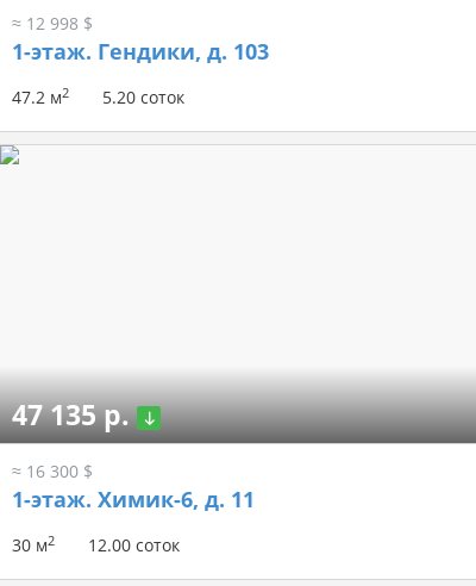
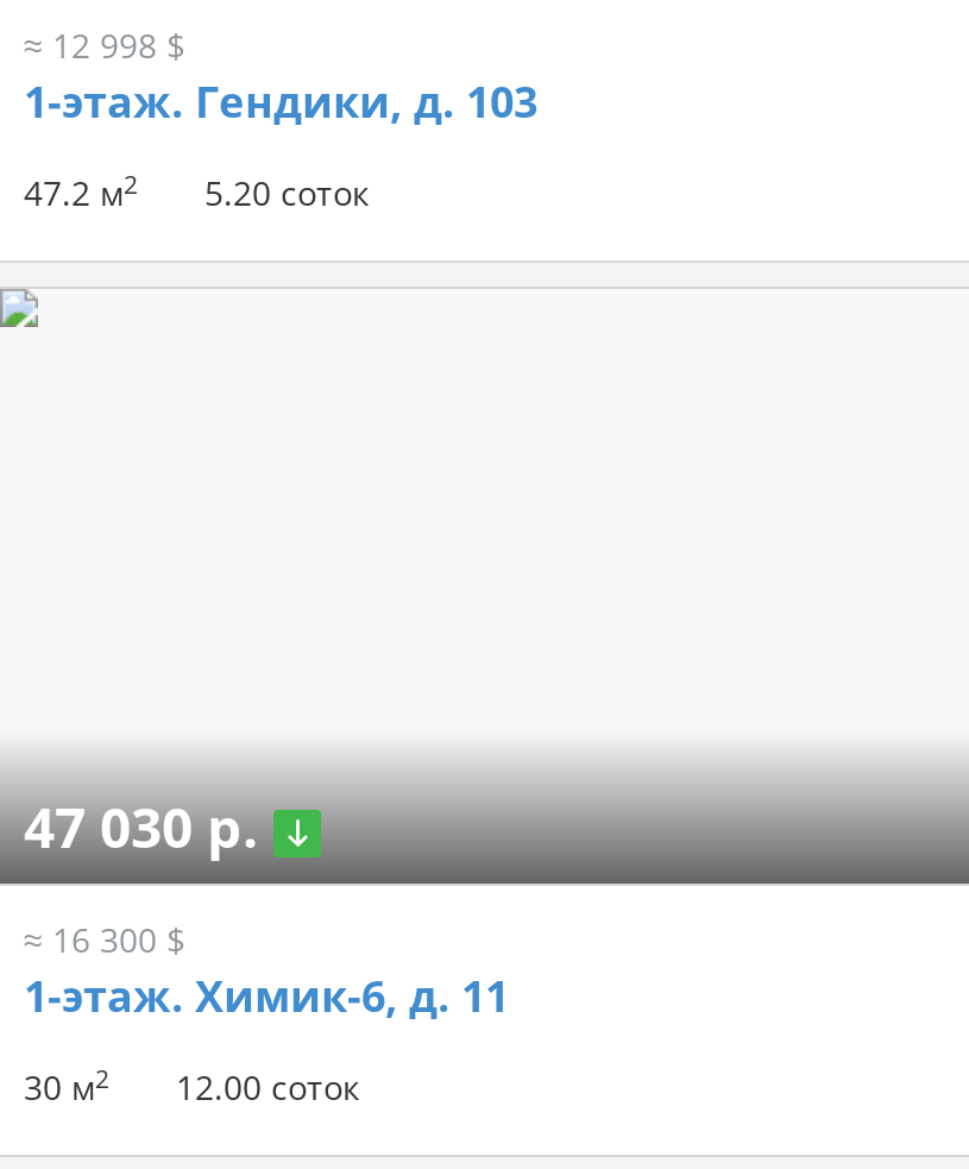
[12,395,137,434] 47 135 р. -> [24,788,273,865] 47 030 р.

